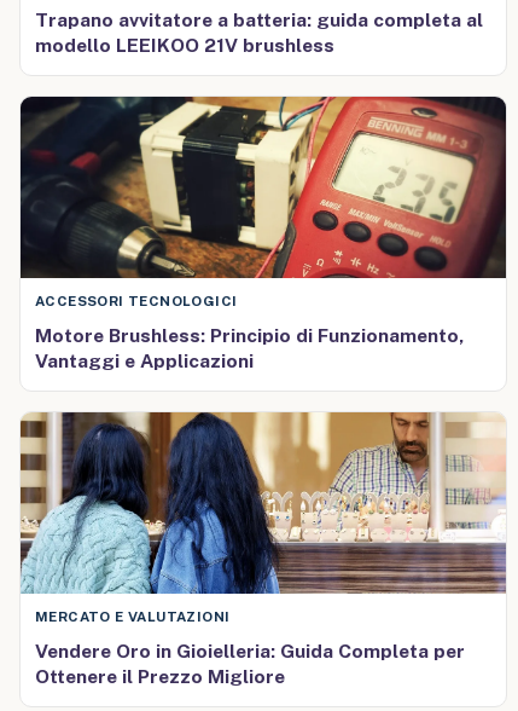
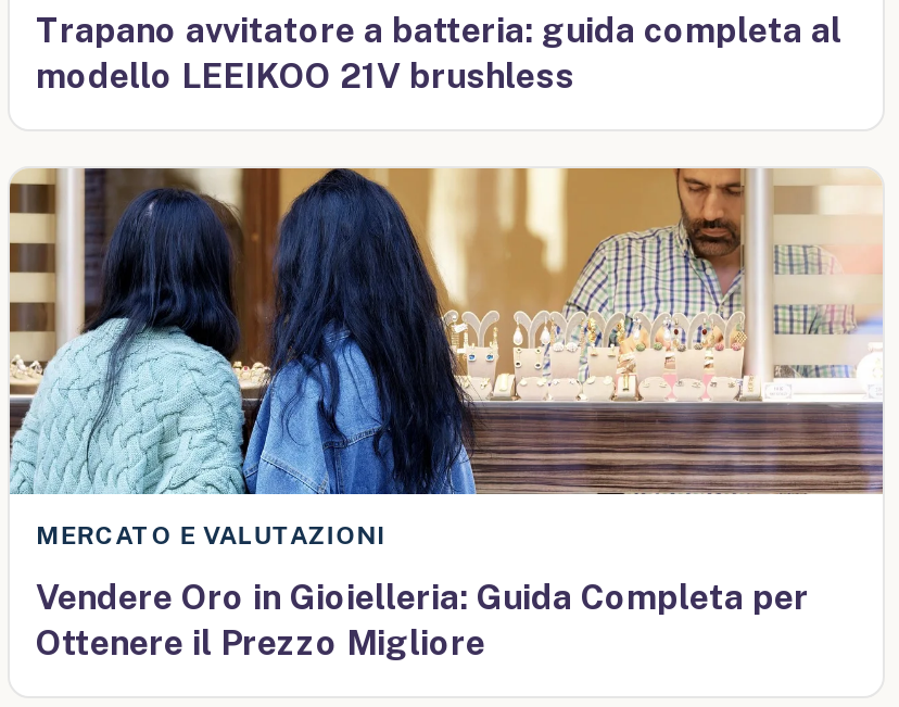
[19,96,507,372] [image] | ACCESSORI TECNOLOGICI | Motore Brushless: Principio di Funzionamento, | Vantaggi e Applicazioni -> none

